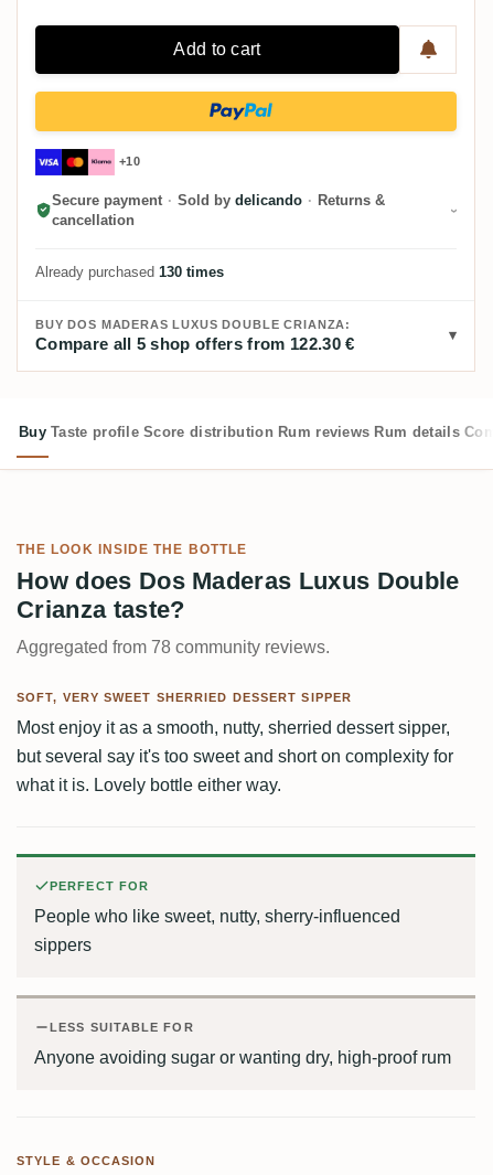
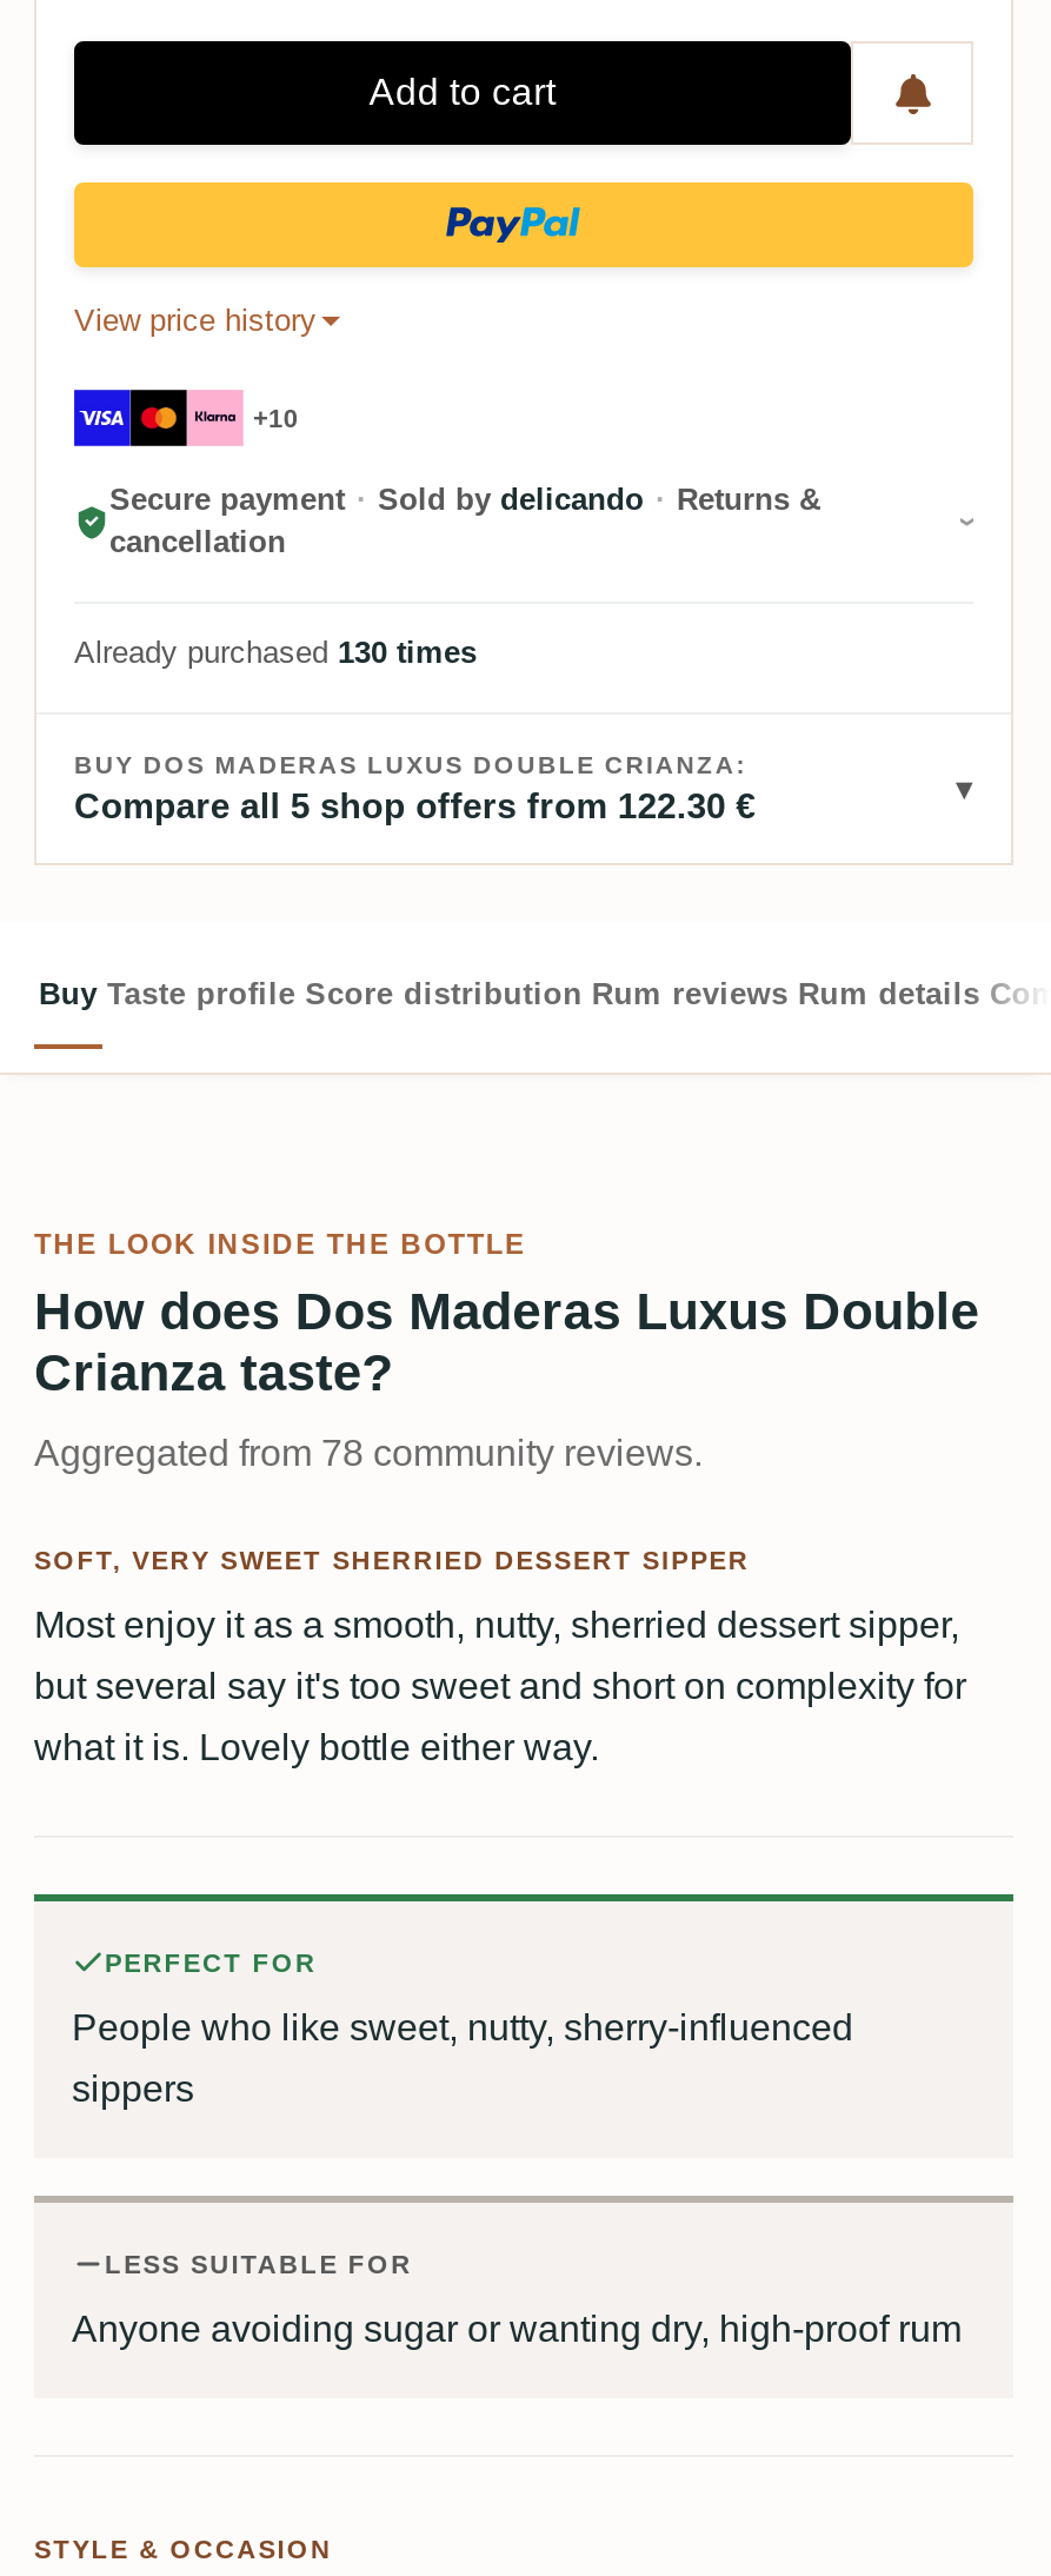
none -> [74,302,317,337] View price history

